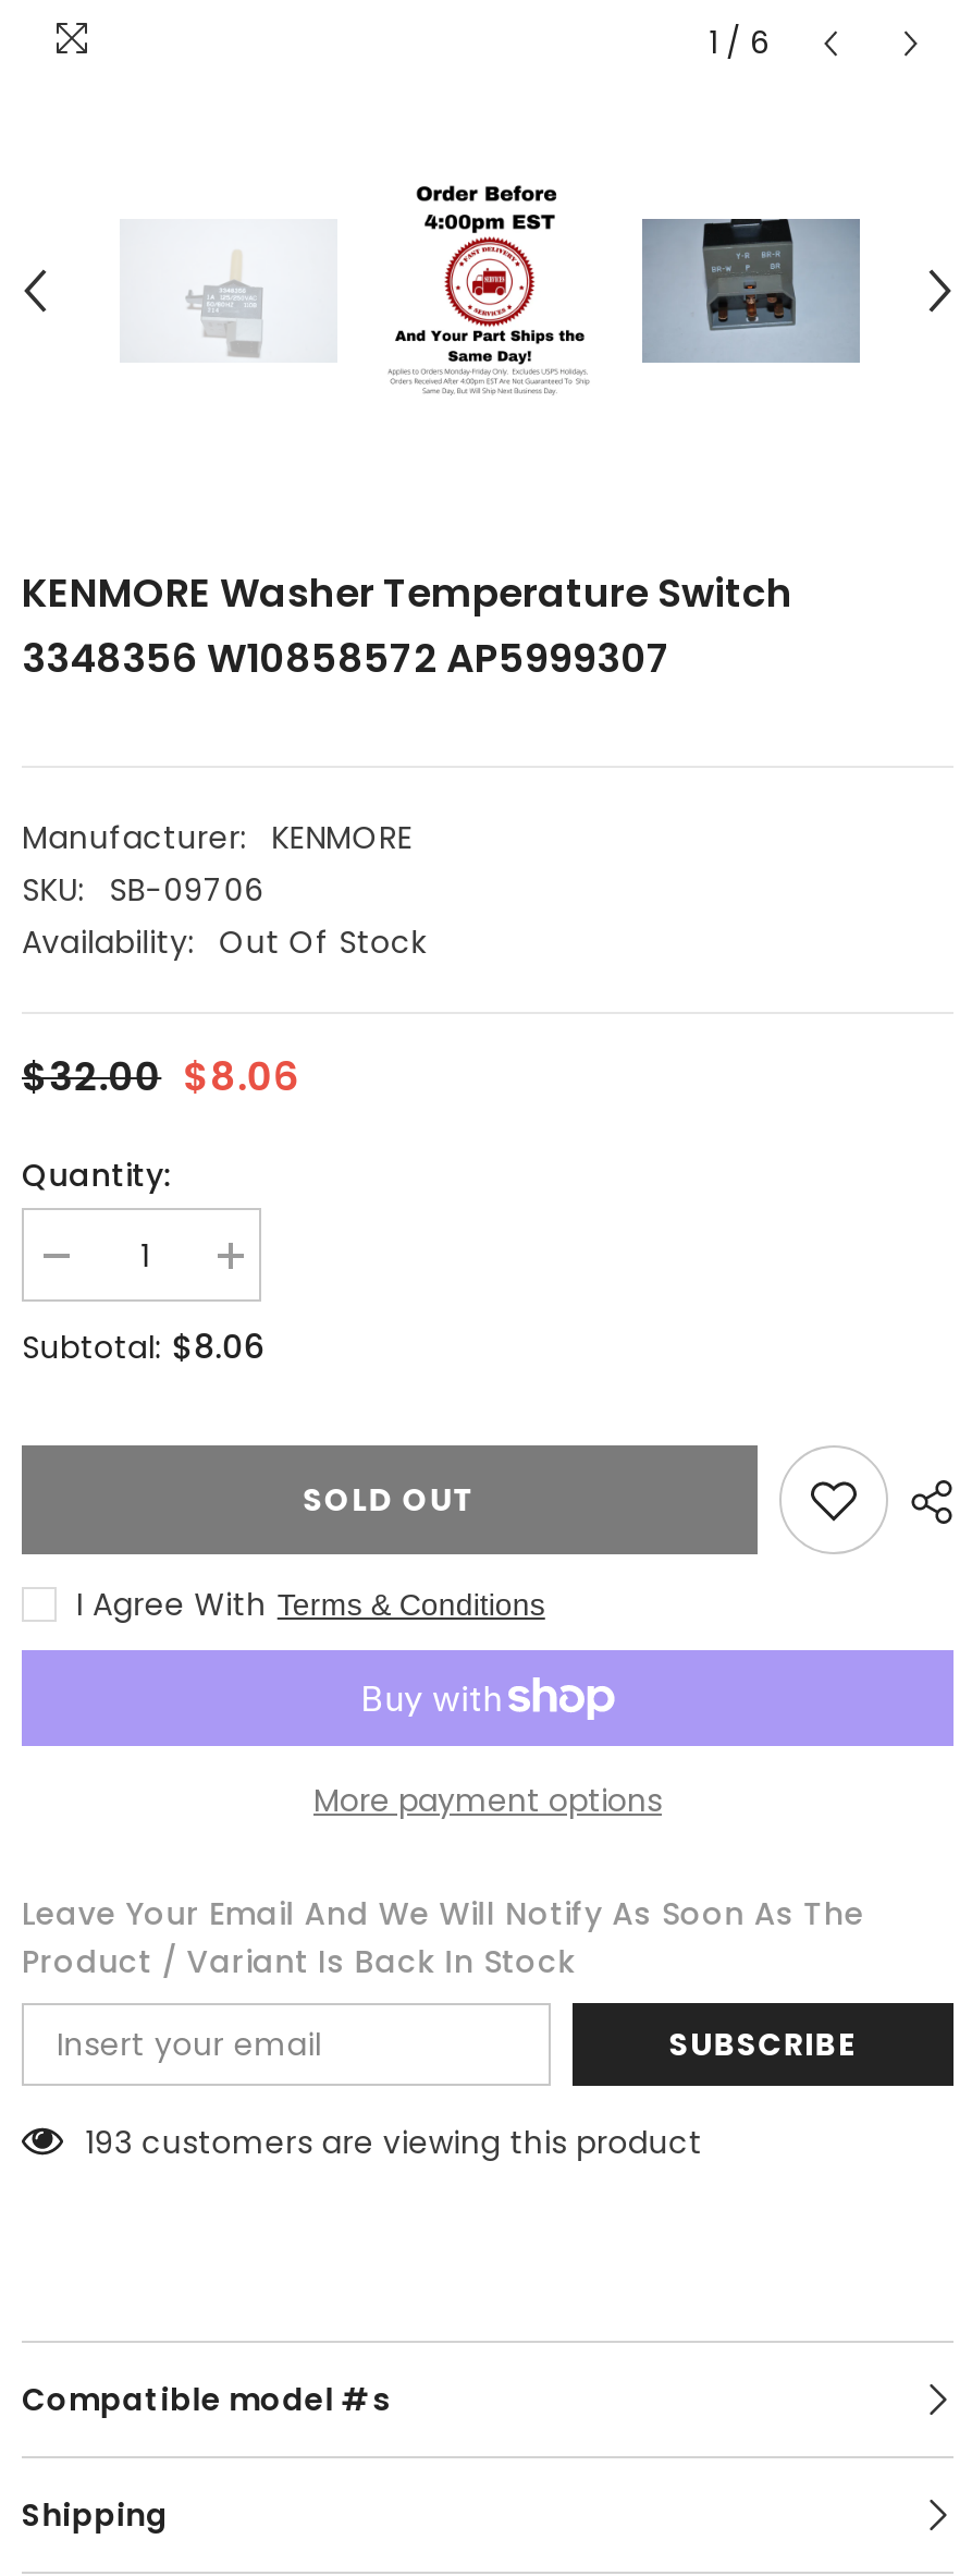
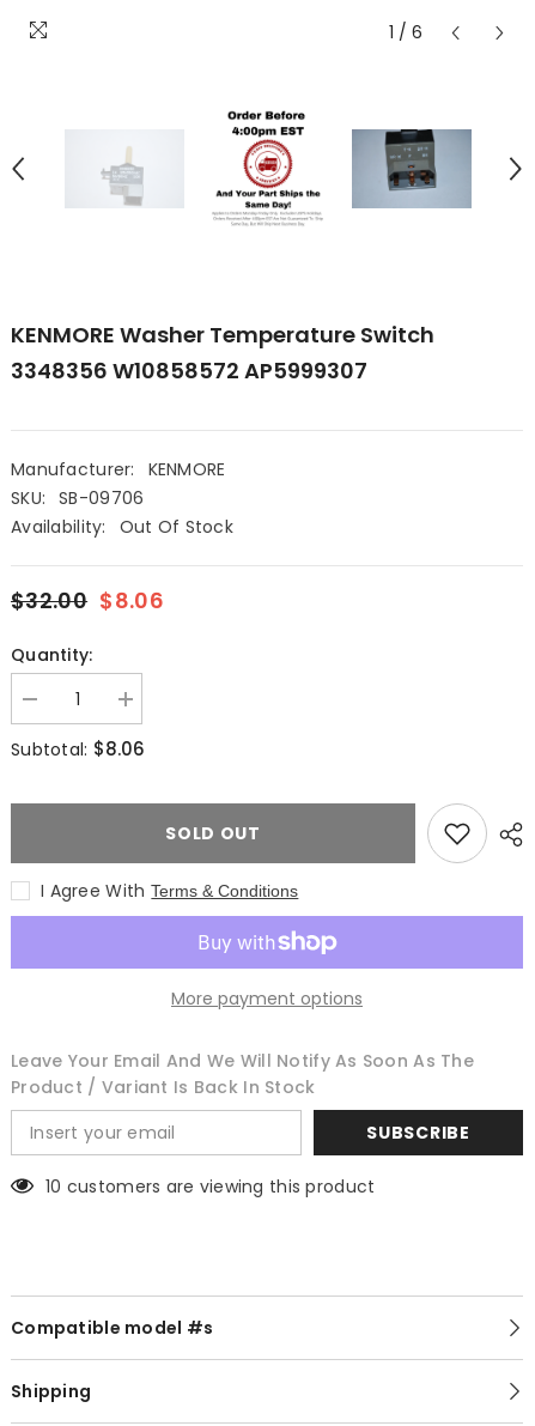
[85,2121,702,2164] 193 customers are viewing this product -> [45,1175,375,1199] 10 customers are viewing this product

